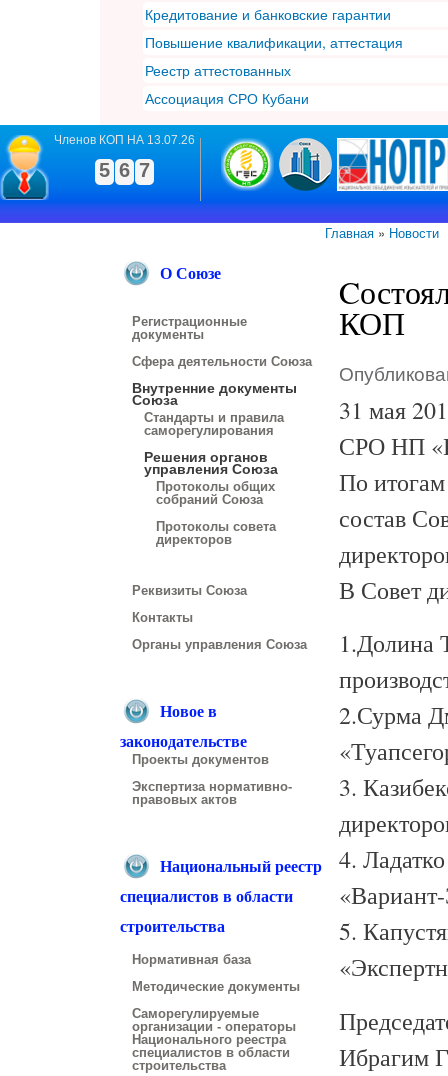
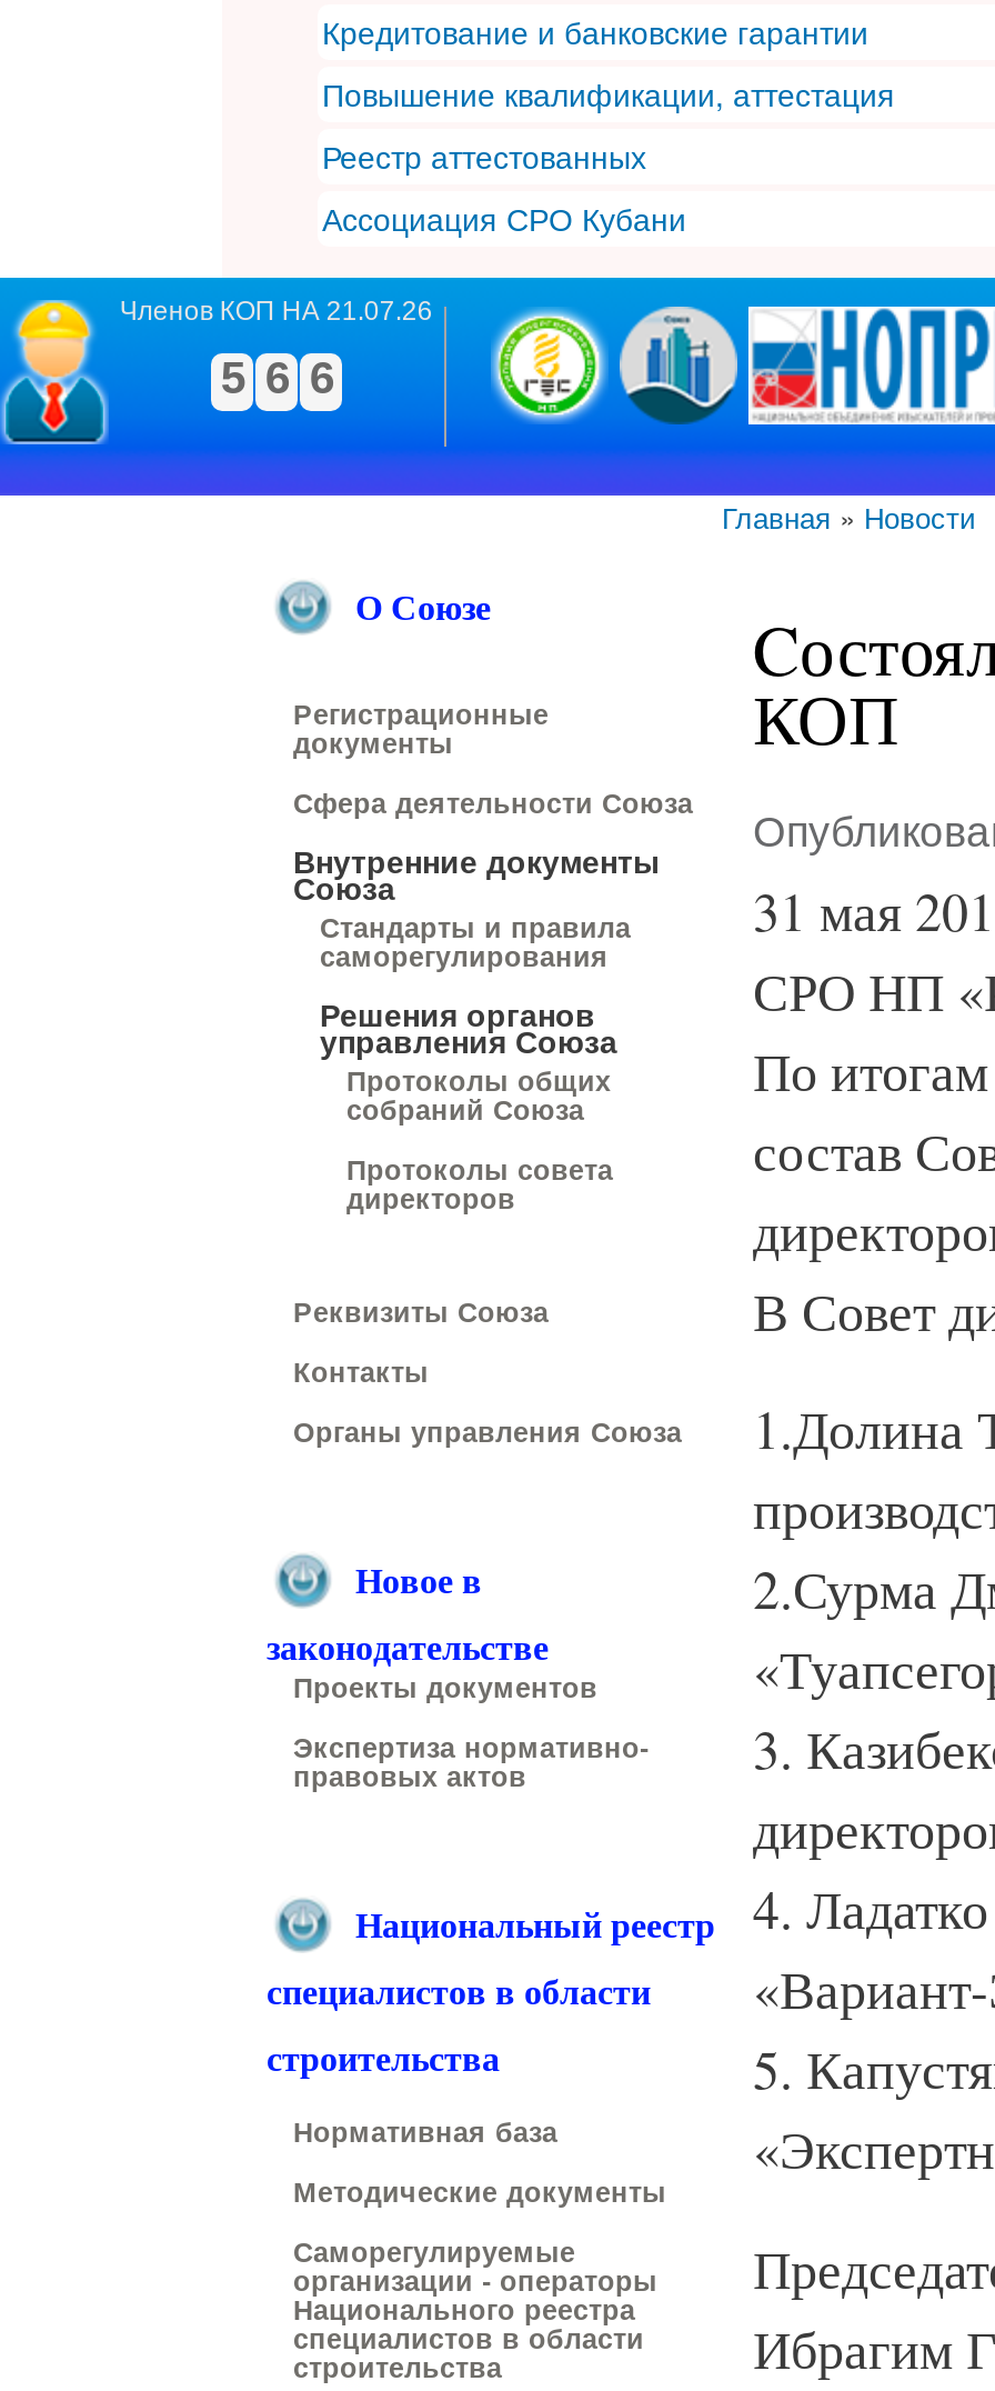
[54,133,195,147] Членов КОП НА 13.07.26 -> [120,296,433,327] Членов КОП НА 21.07.26
[99,159,150,181] 5 6 7 -> [221,353,334,402] 5 6 6

